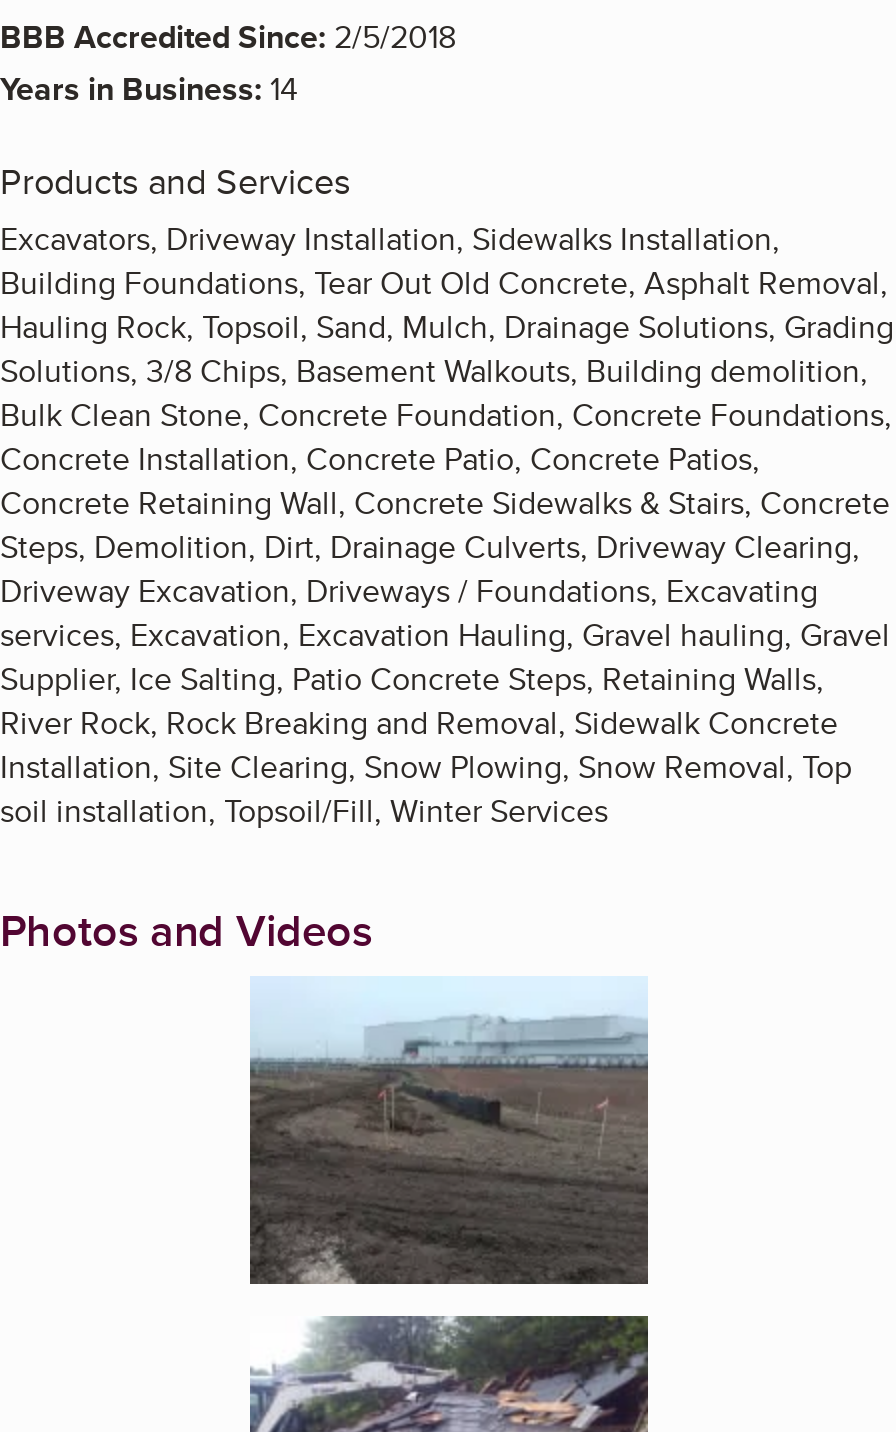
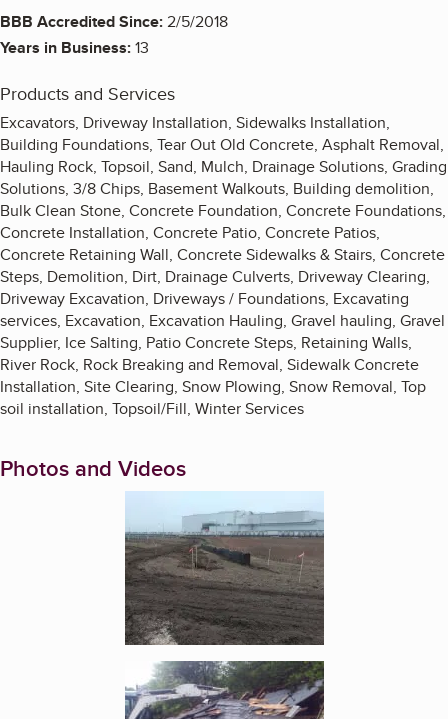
[0,67,298,113] Years in Business: 14 -> [0,36,149,59] Years in Business: 13

